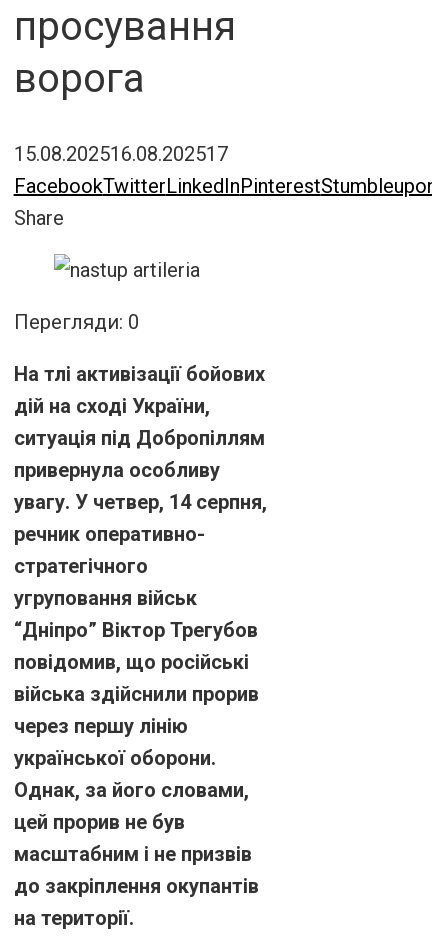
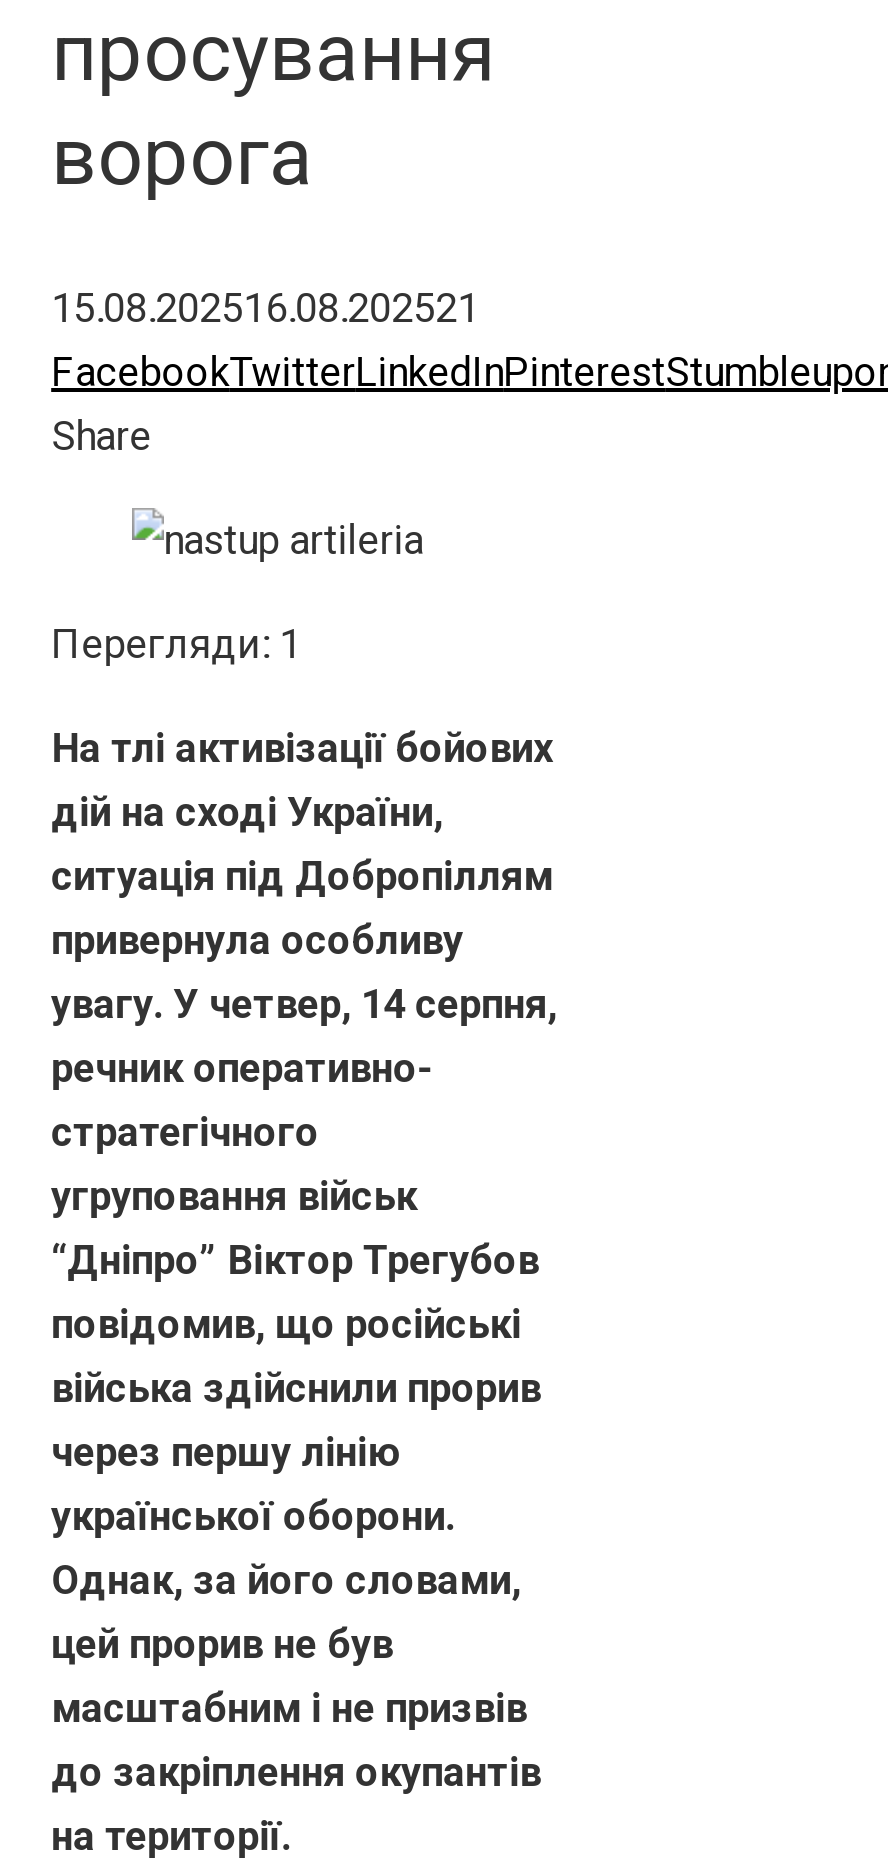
[14,142,228,166] 15.08.202516.08.202517 -> [51,284,479,332] 15.08.202516.08.202521
[14,310,139,334] Перегляди: 0 -> [51,620,301,668] Перегляди: 1

